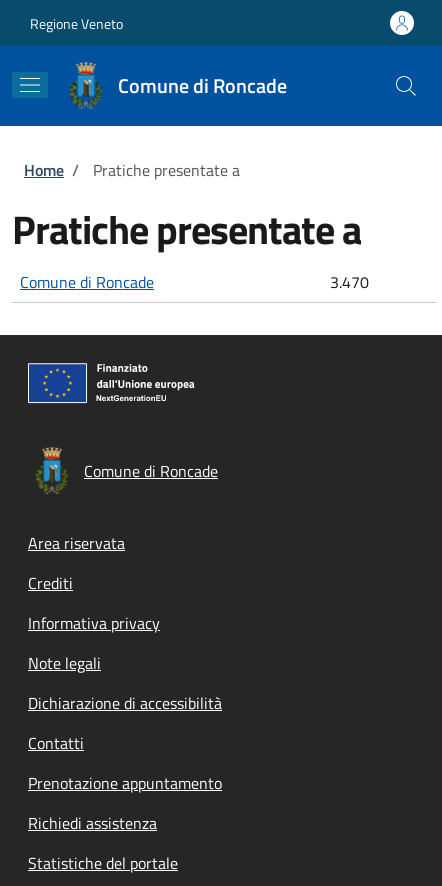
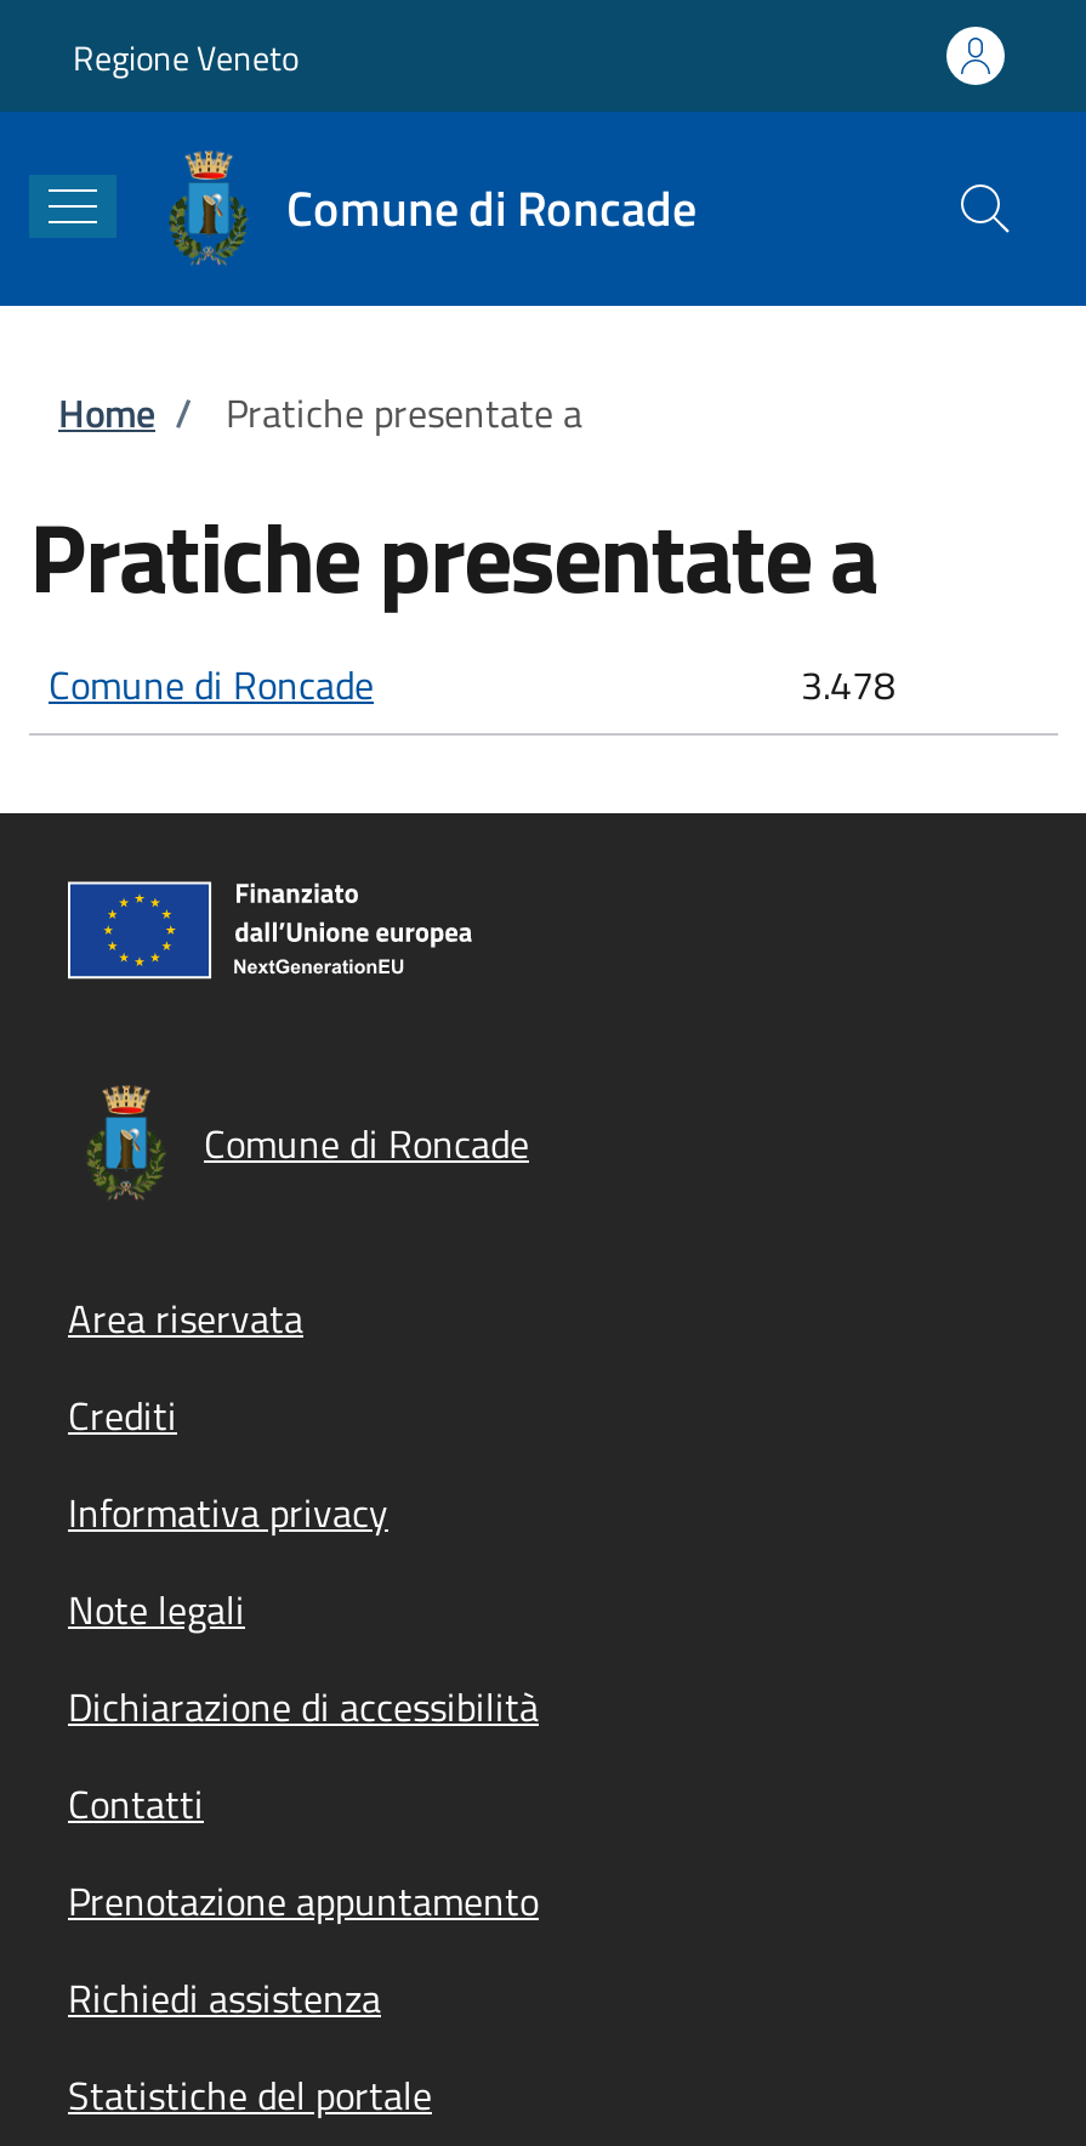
[330,270,369,294] 3.470 -> [801,655,895,714] 3.478

